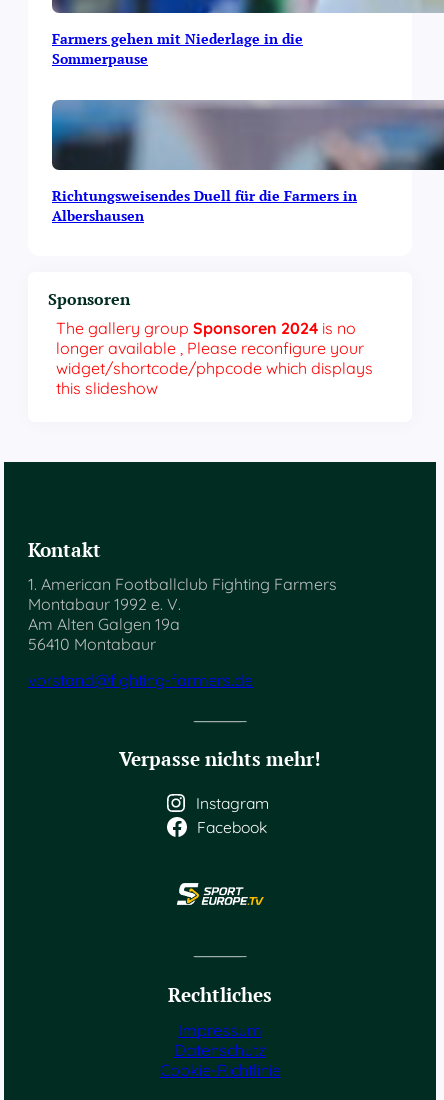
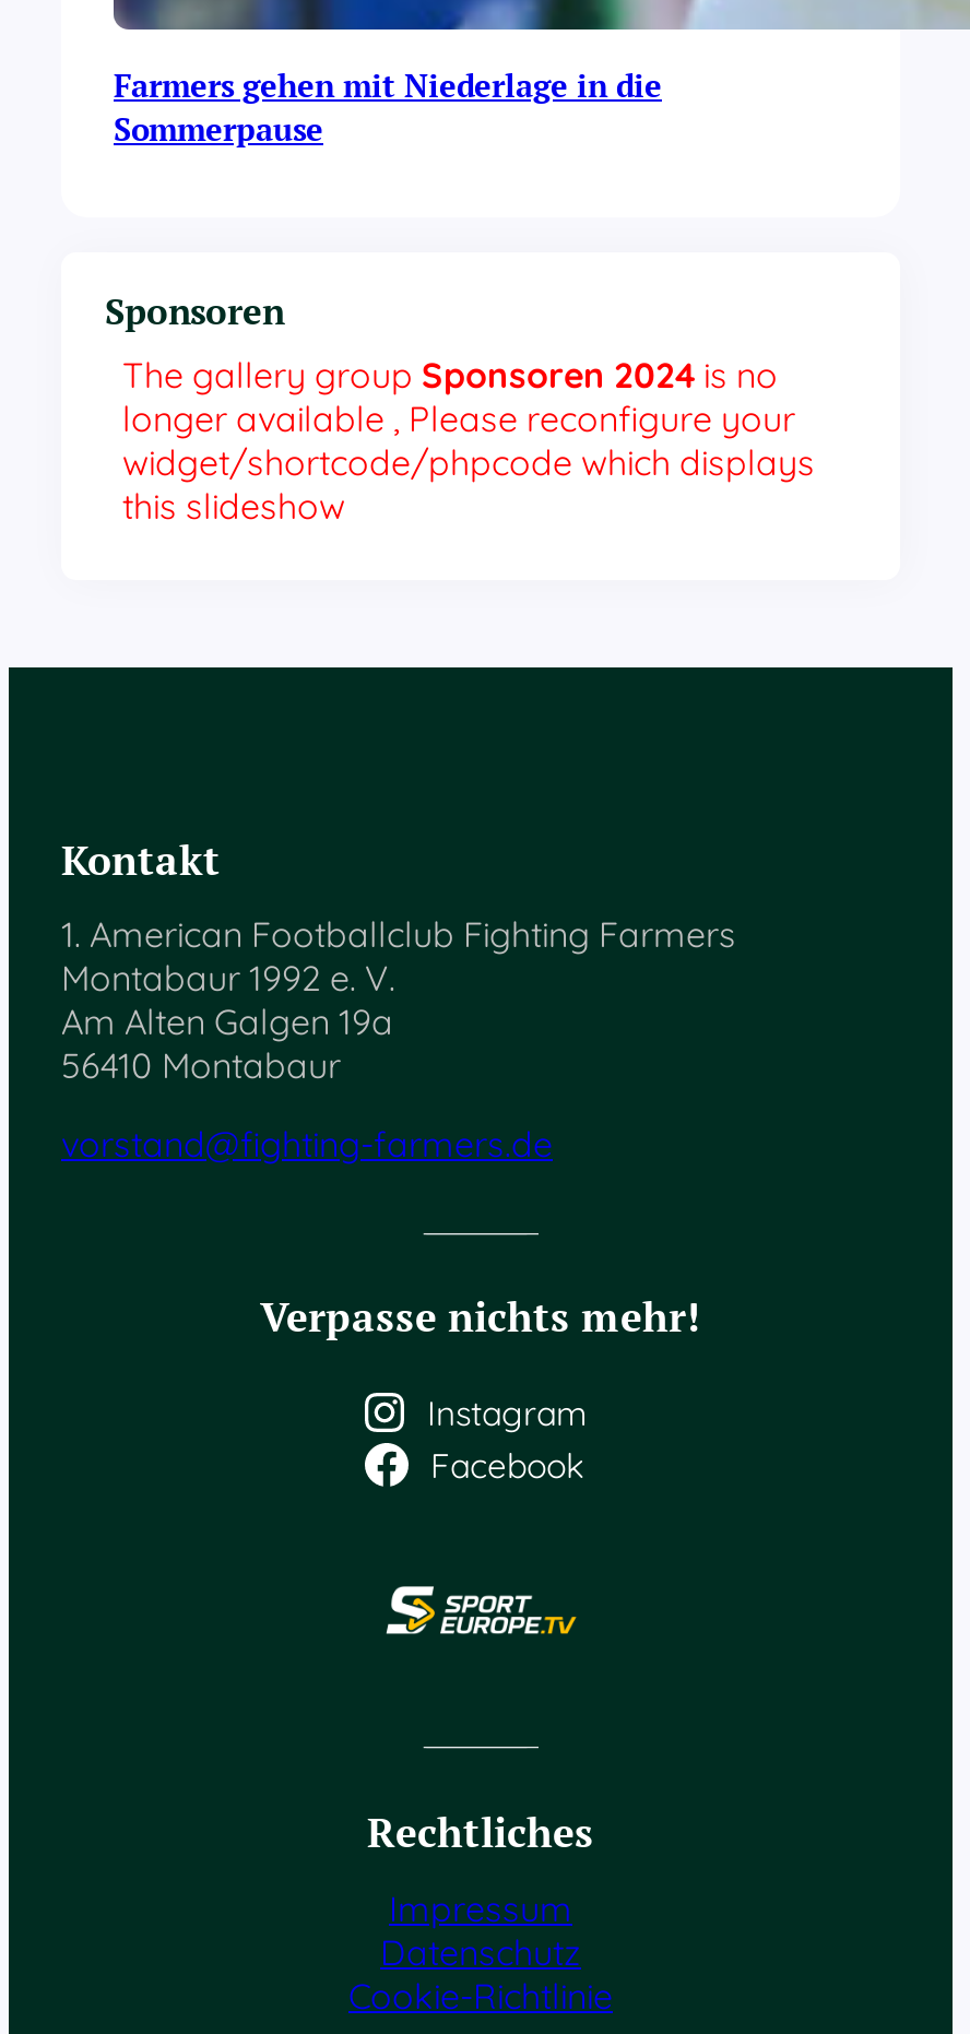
[52,99,441,225] [image] | Richtungsweisendes Duell für die Farmers in | Albershausen -> none

